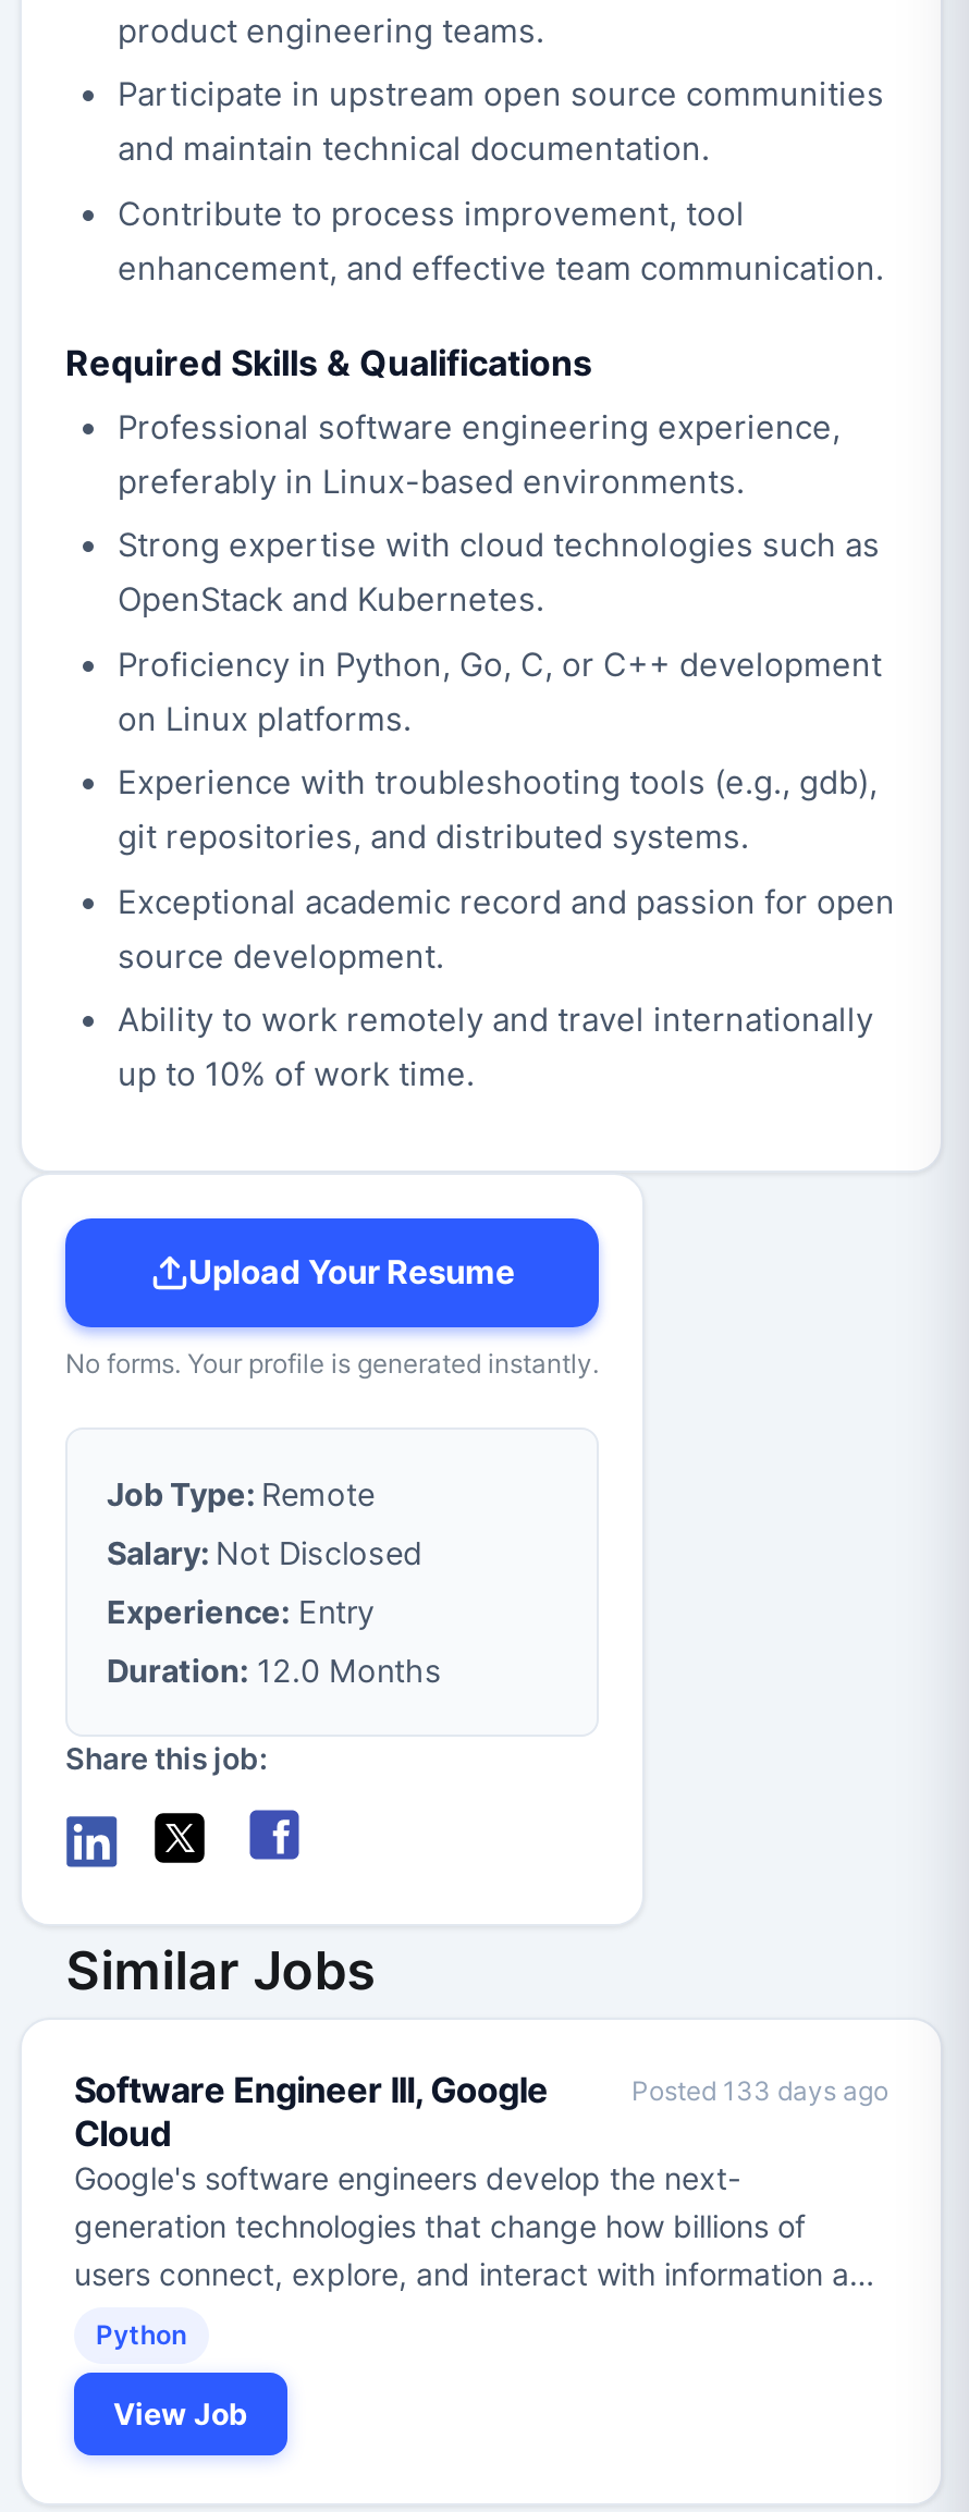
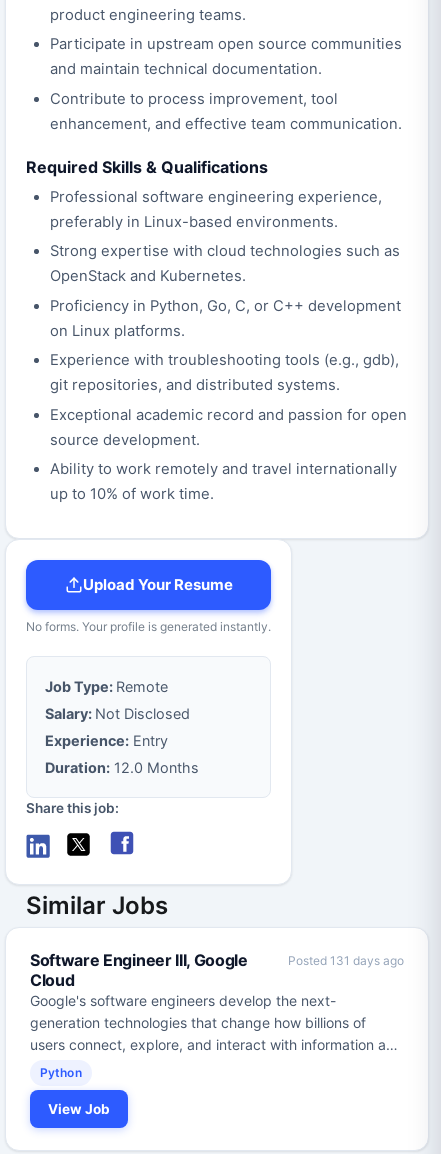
[631,2074,888,2107] Posted 133 days ago -> [288,953,404,968] Posted 131 days ago

